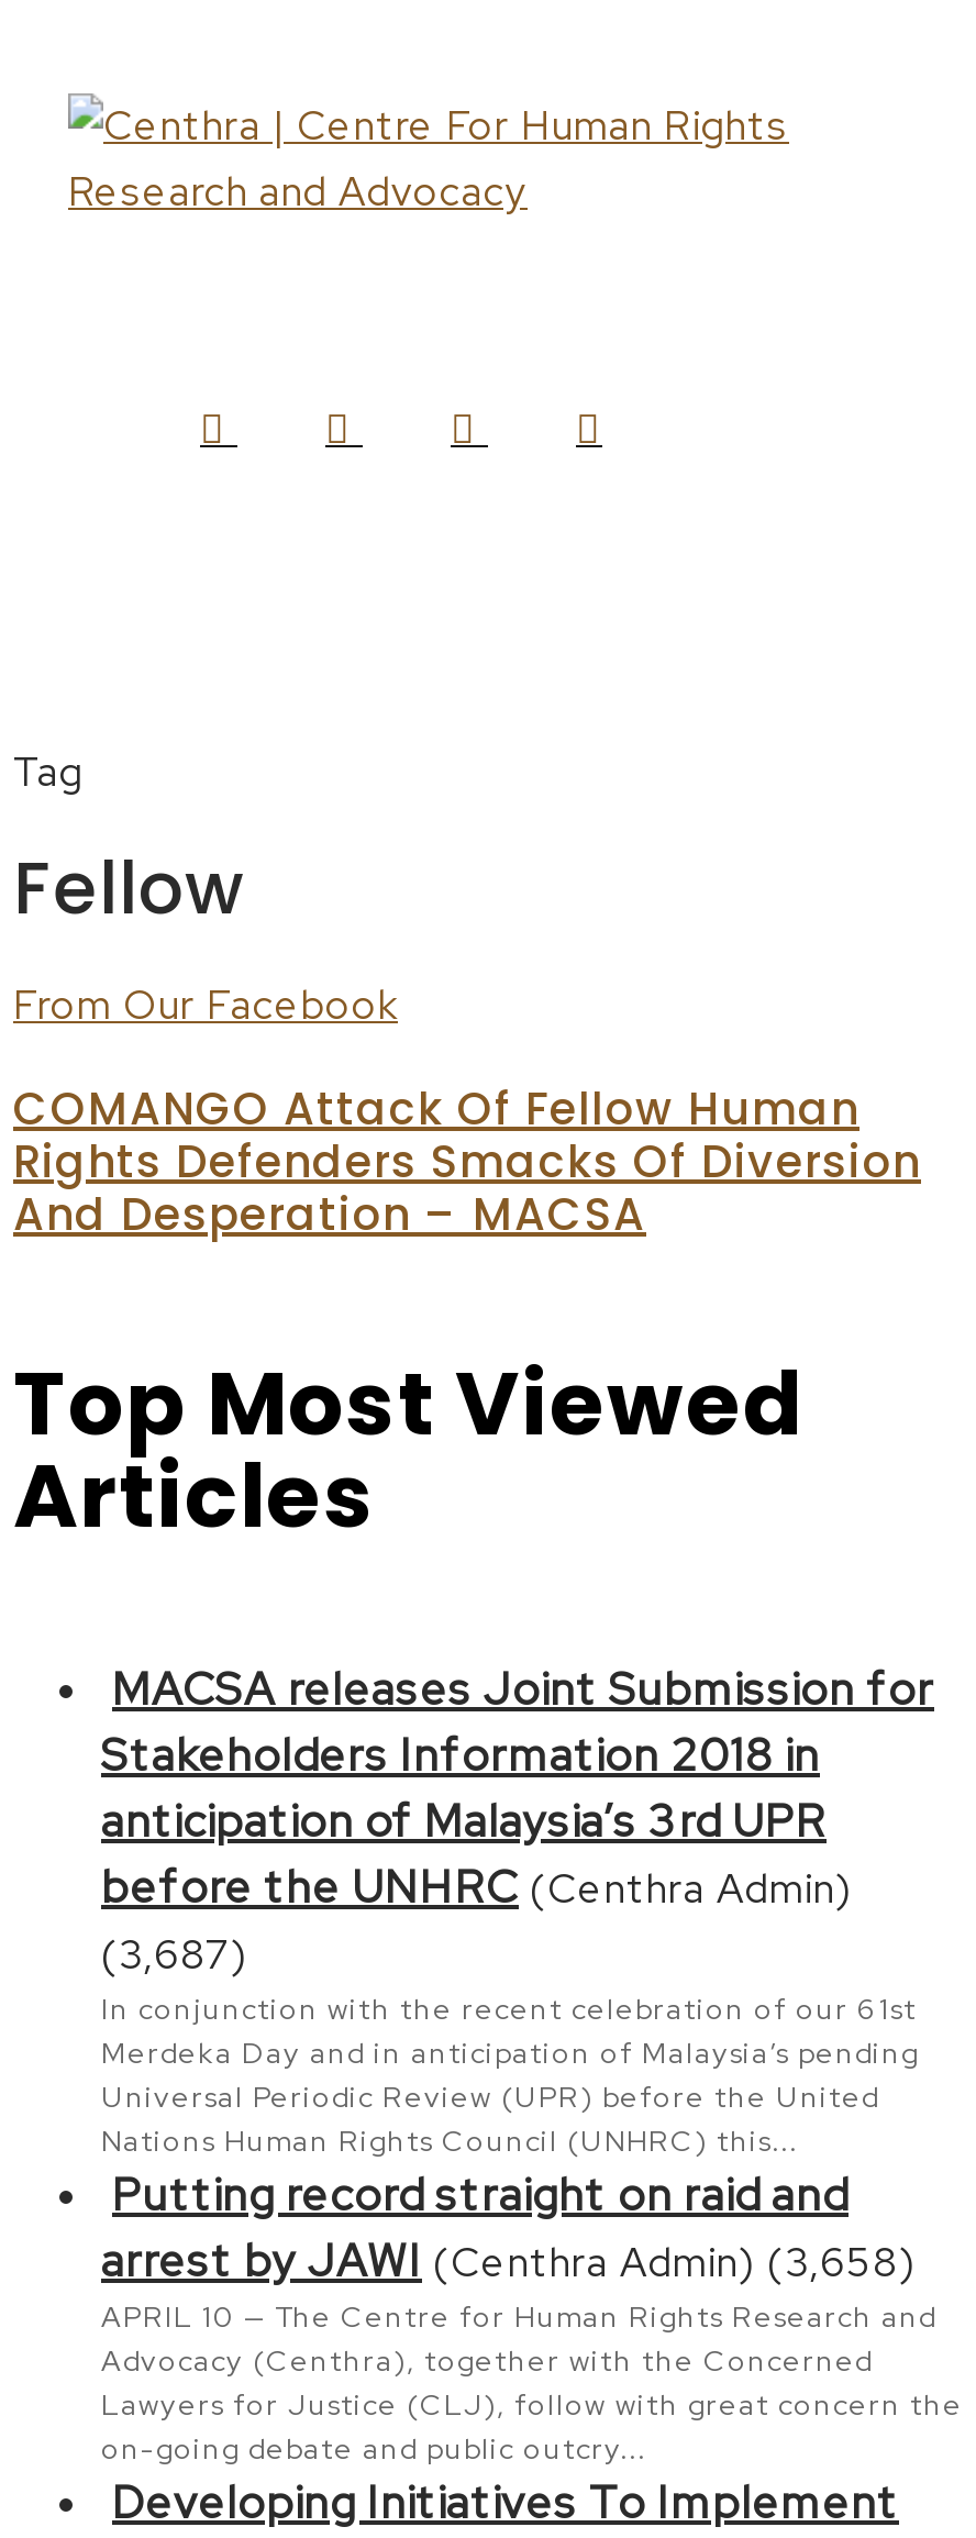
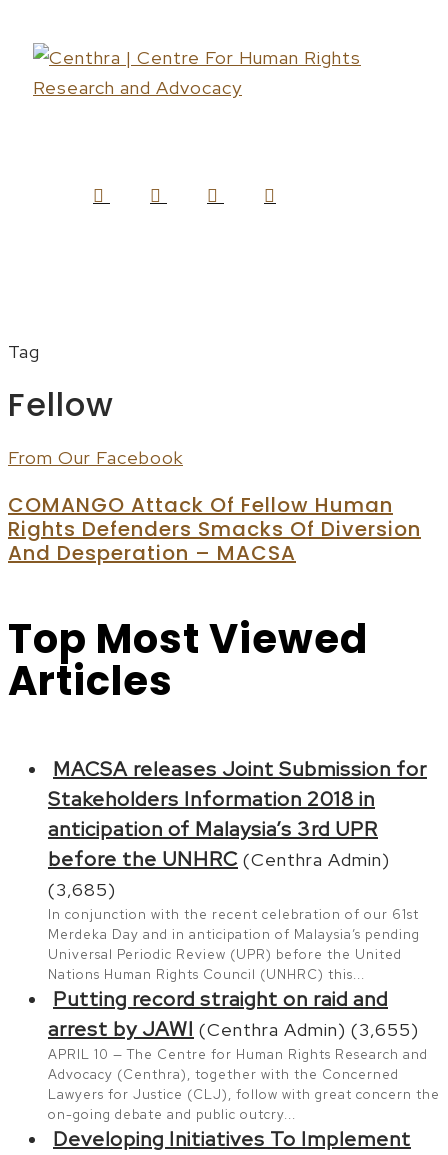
[101,1929,248,1979] (3,687) -> [48,878,116,901] (3,685)
[101,2232,917,2289] arrest by JAWI (Centhra Admin) (3,658) -> [48,1016,419,1042] arrest by JAWI (Centhra Admin) (3,655)

